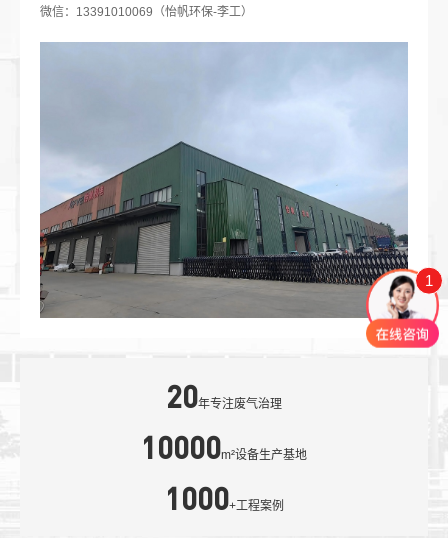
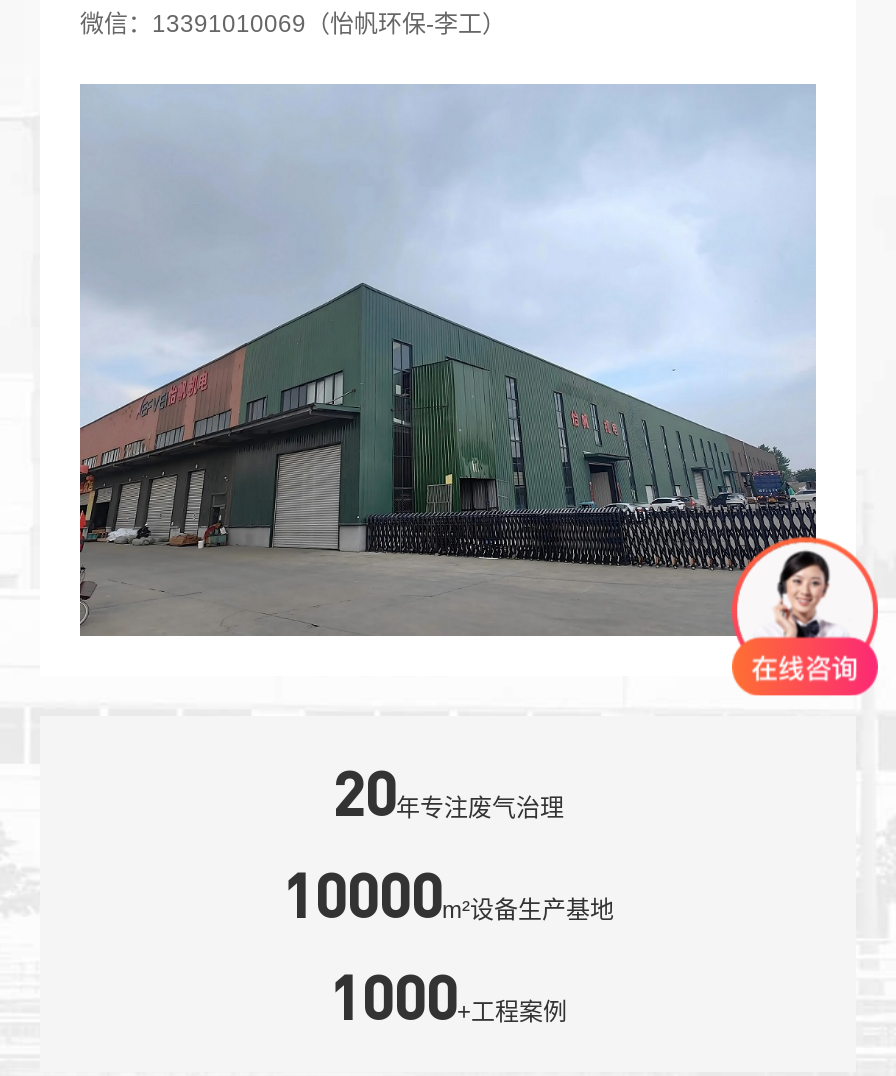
[425,272,433,289] 1 -> none

